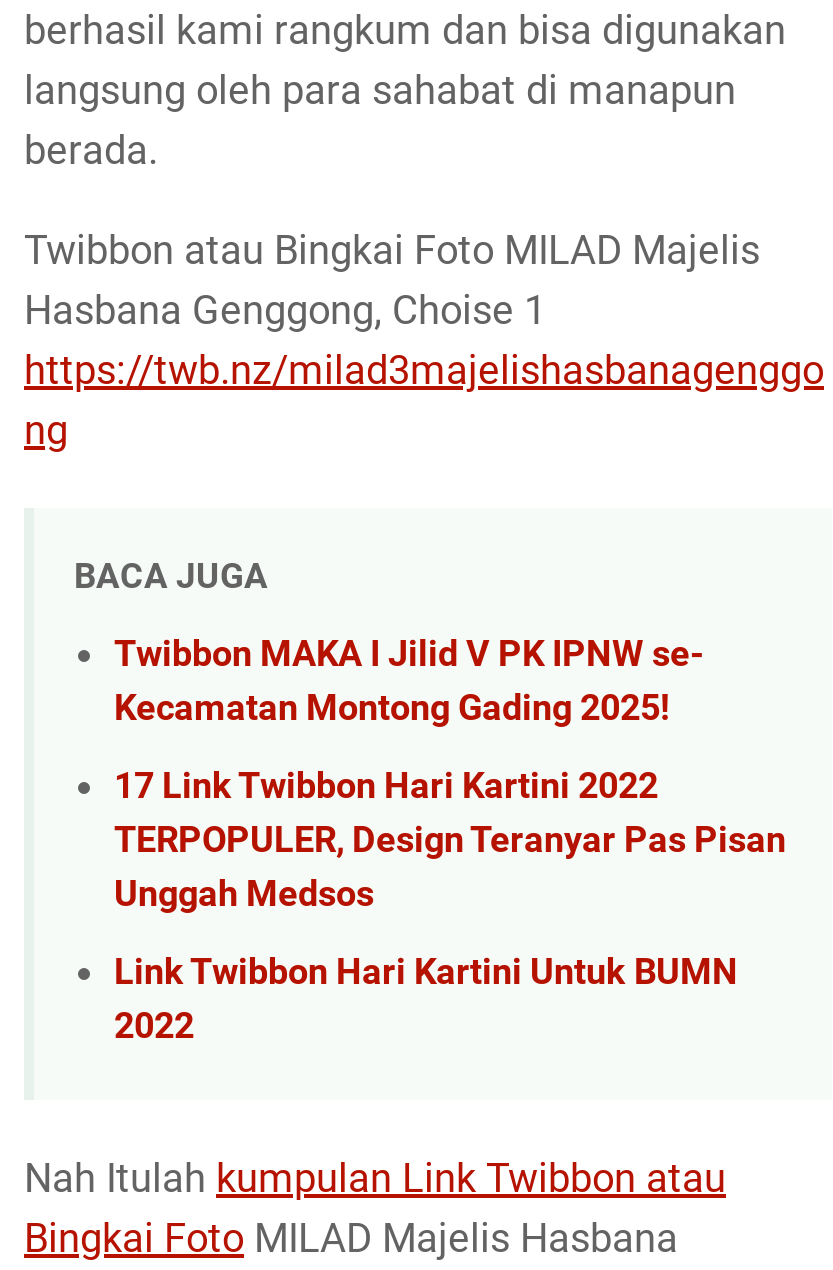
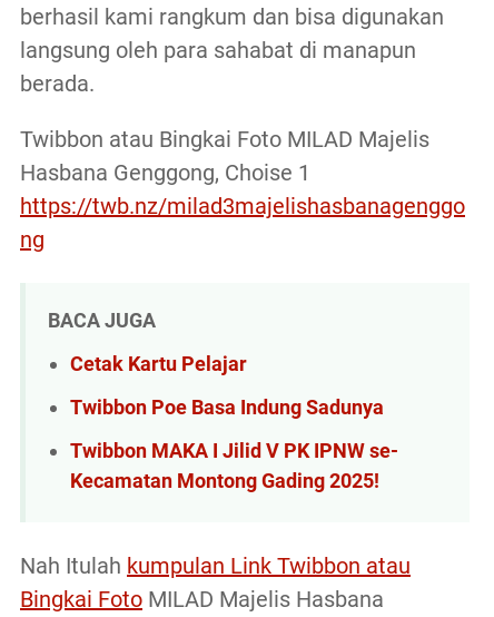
none -> [70,352,384,419] Cetak Kartu Pelajar | Twibbon Poe Basa Indung Sadunya
moved [114,632,704,728] -> [70,439,398,492]: Twibbon MAKA I Jilid V PK IPNW se- | Kecamatan Montong Gading 2025!
[114,764,786,1046] 17 Link Twibbon Hari Kartini 2022 | TERPOPULER, Design Teranyar Pas Pisan | Unggah Medsos | Link Twibbon Hari Kartini Untuk BUMN | 2022 -> none

